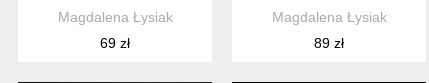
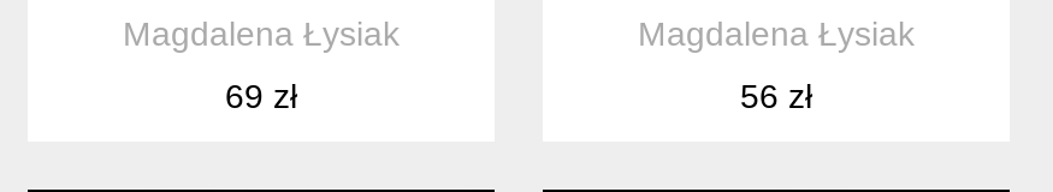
[314,34,344,50] 89 zł -> [740,76,812,114] 56 zł

